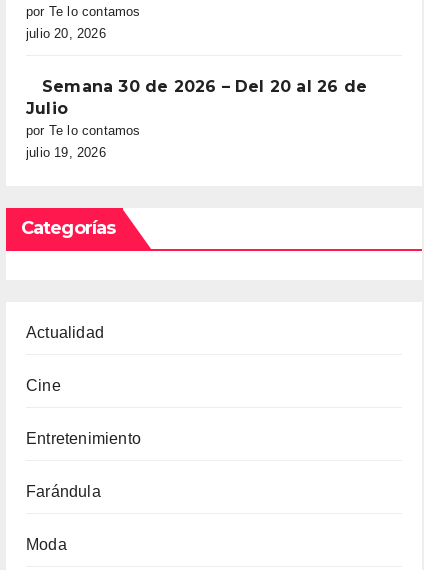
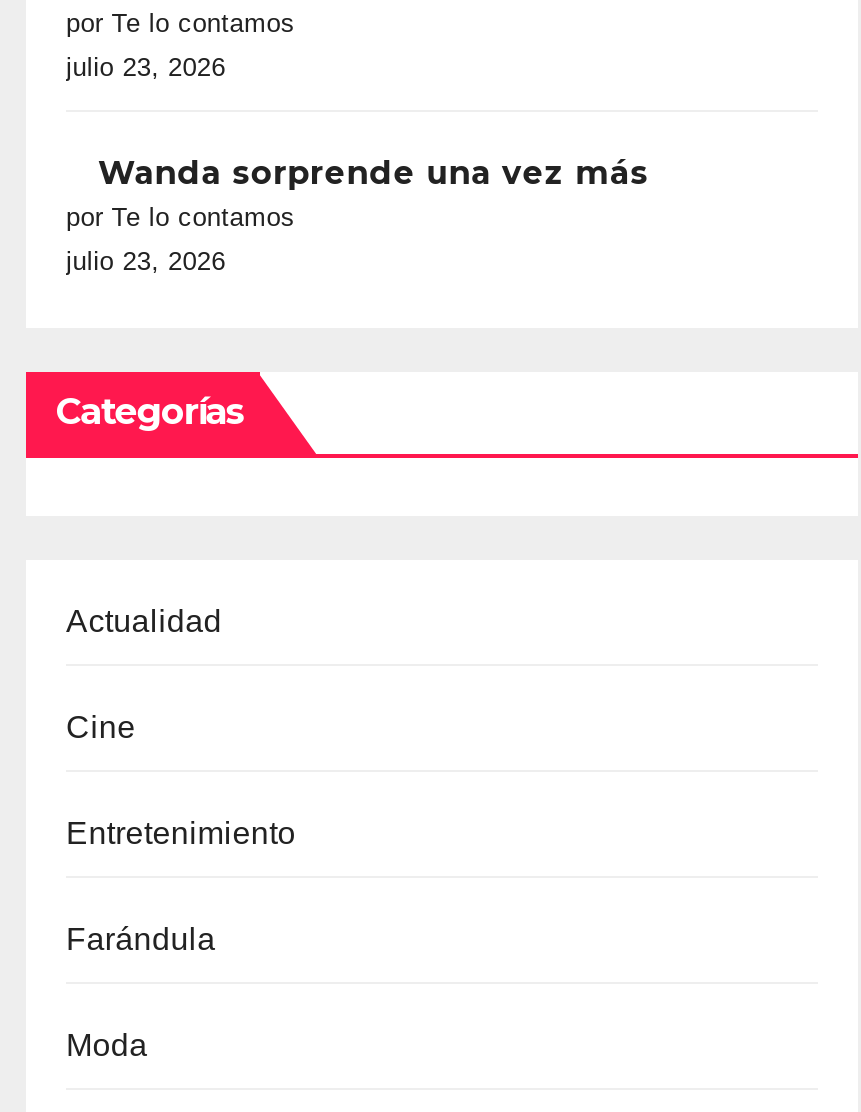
[26,25,106,40] julio 20, 2026 -> [66,51,226,81] julio 23, 2026
[26,76,367,117] Semana 30 de 2026 – Del 20 al 26 de | Julio -> [98,153,649,191] Wanda sorprende una vez más
[26,144,106,159] julio 19, 2026 -> [66,245,226,275] julio 23, 2026

